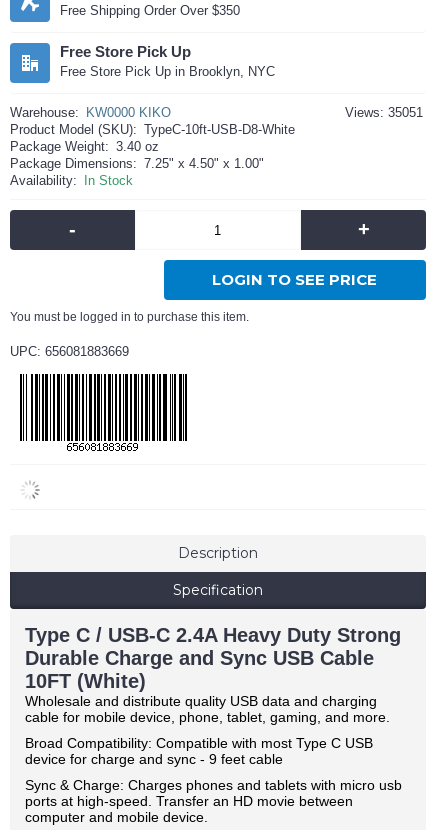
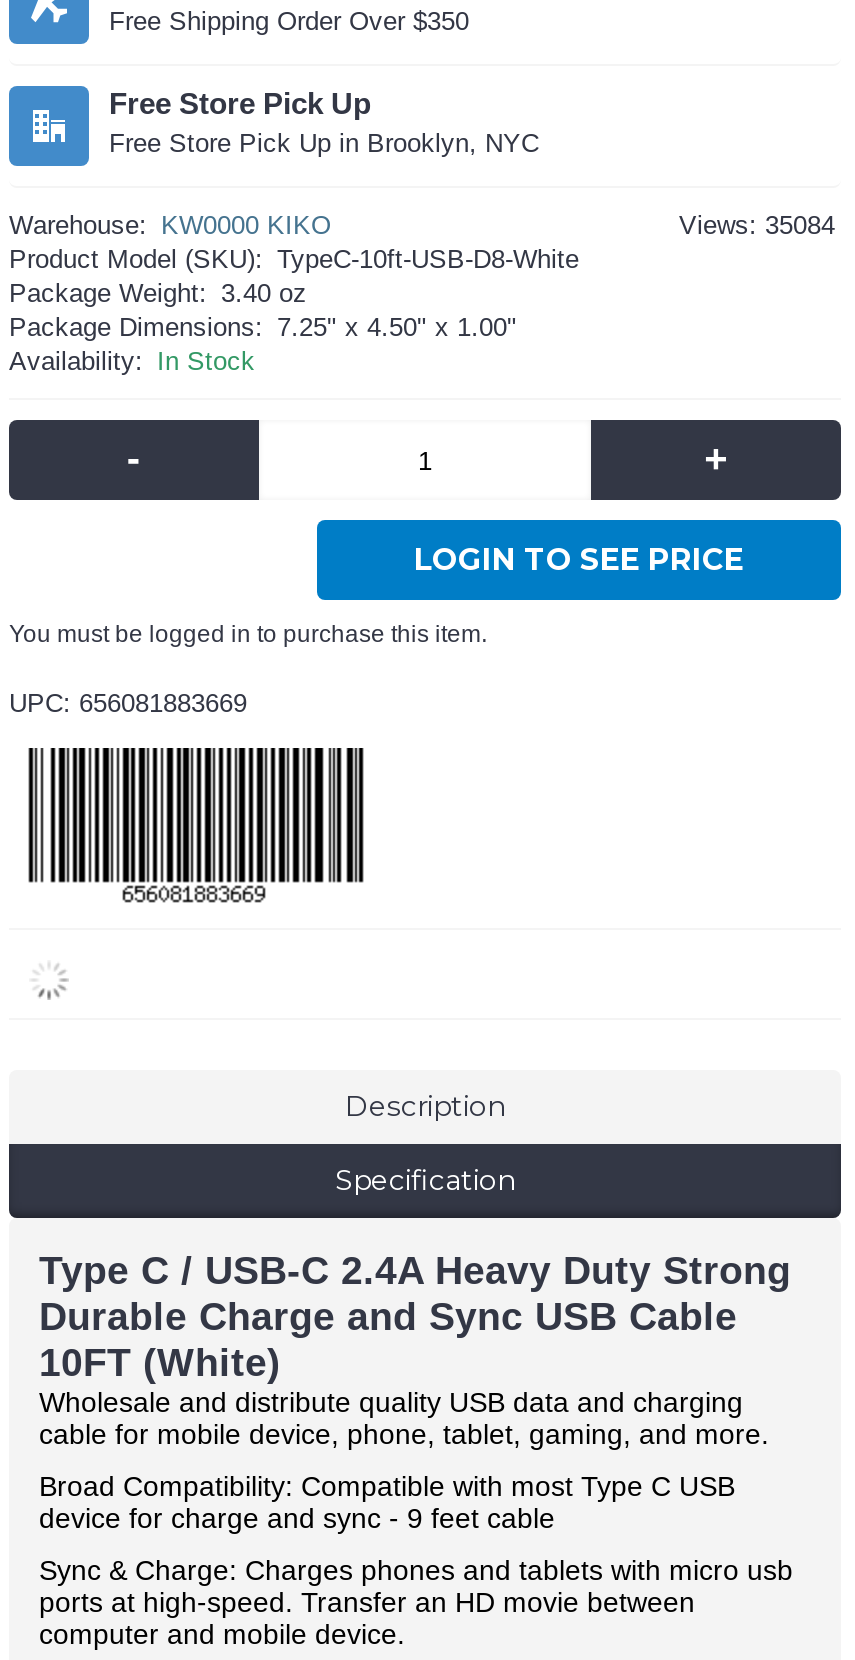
[345,105,423,120] Views: 35051 -> [679,210,835,240] Views: 35084

